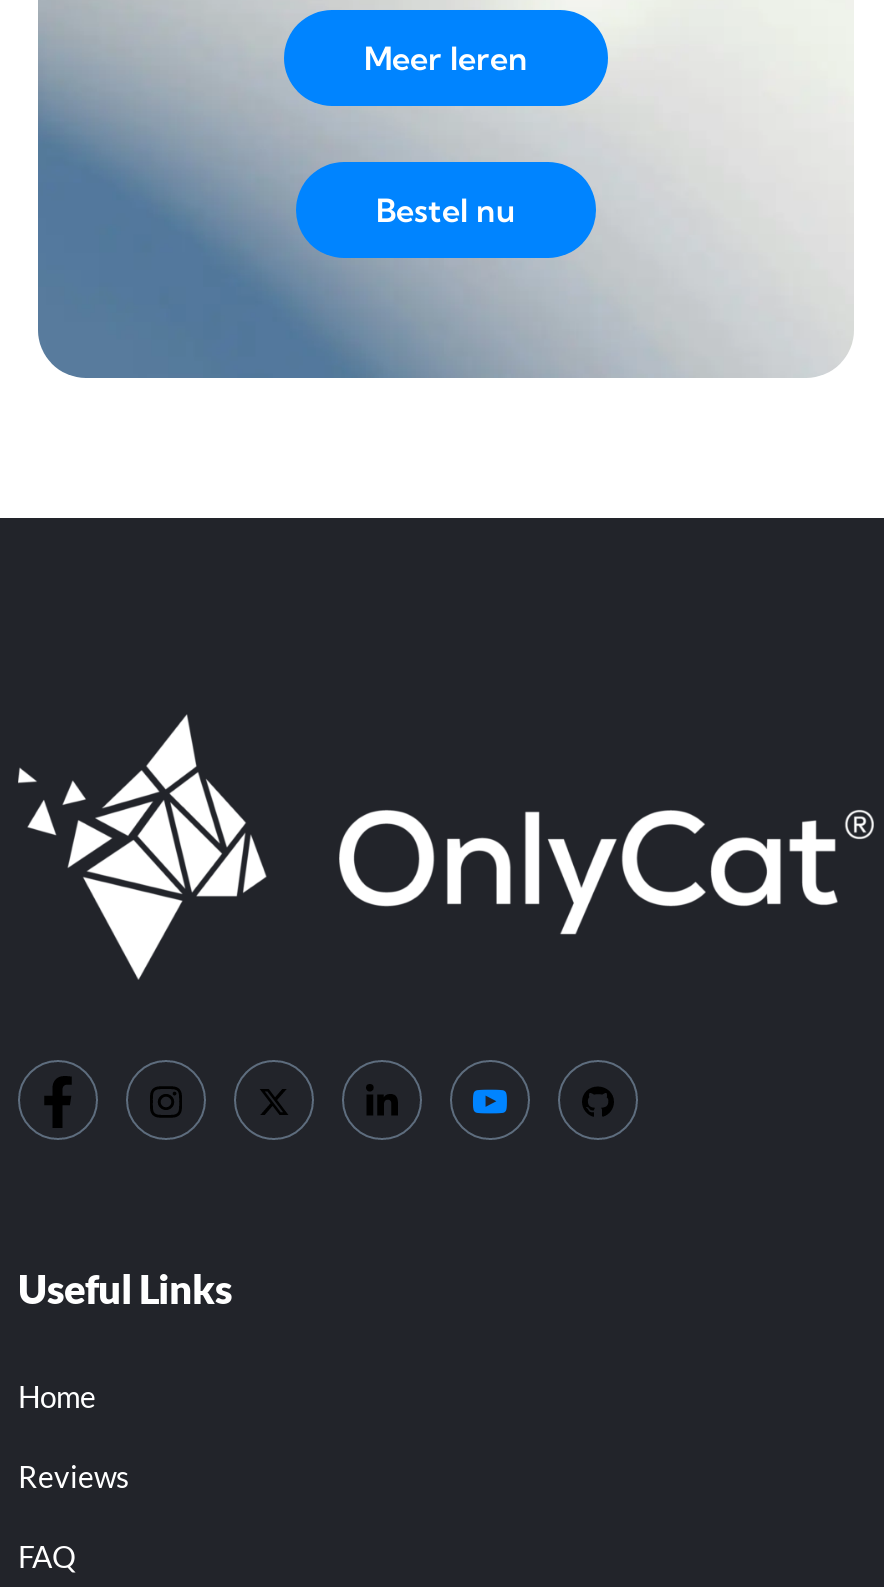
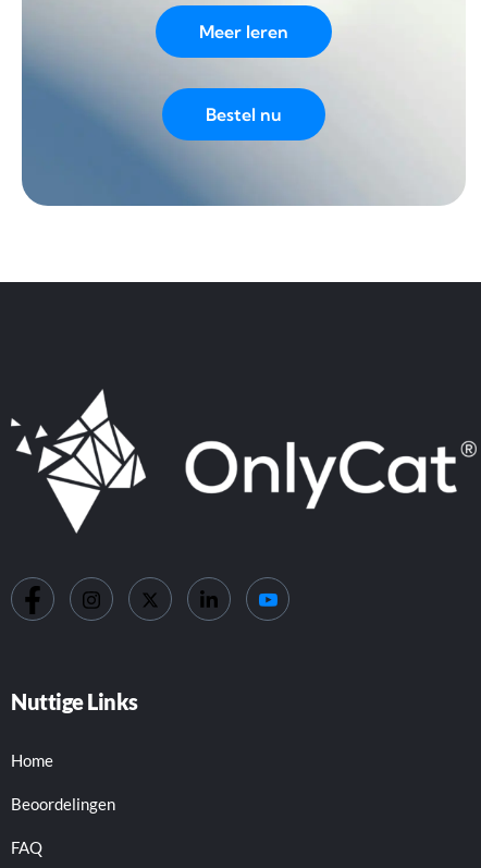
[18,1265,232,1313] Useful Links -> [11,689,138,715] Nuttige Links
[18,1459,130,1495] Reviews -> [11,794,115,814] Beoordelingen

